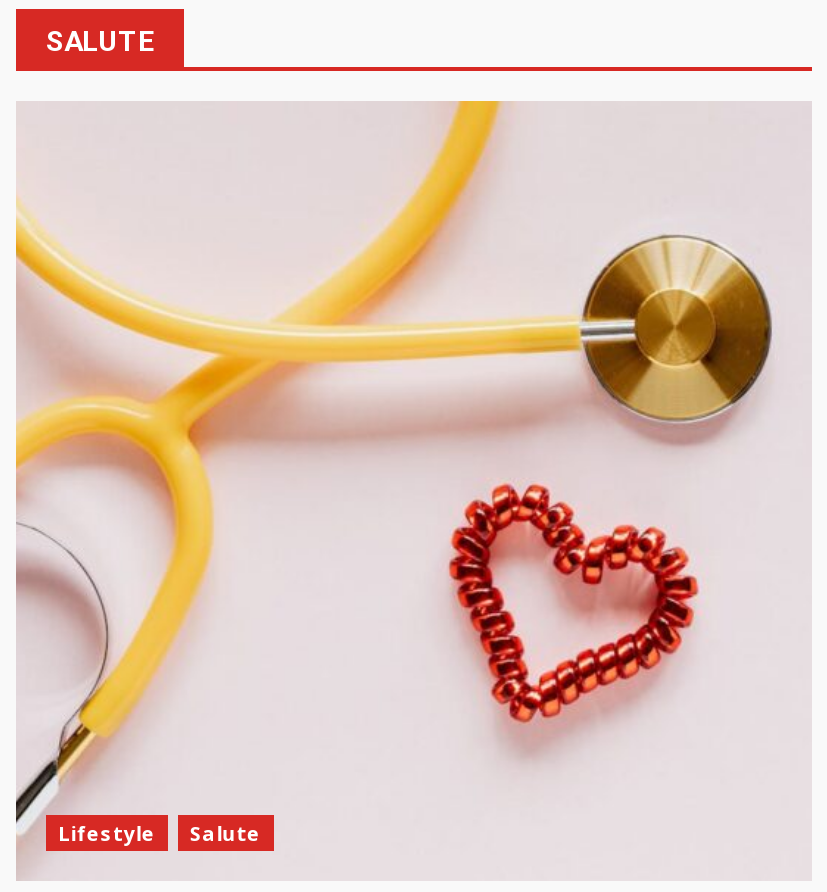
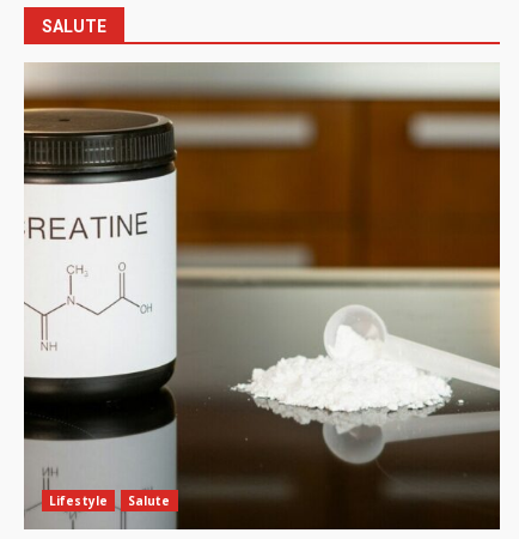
[14,99,812,881] [image] -> [23,62,501,531] [image]

